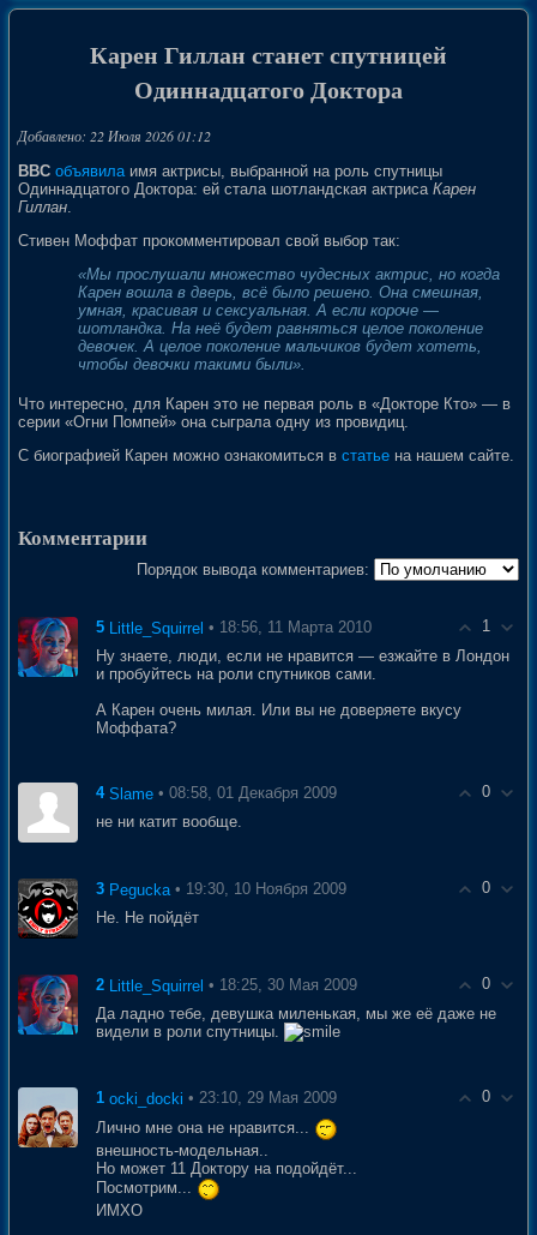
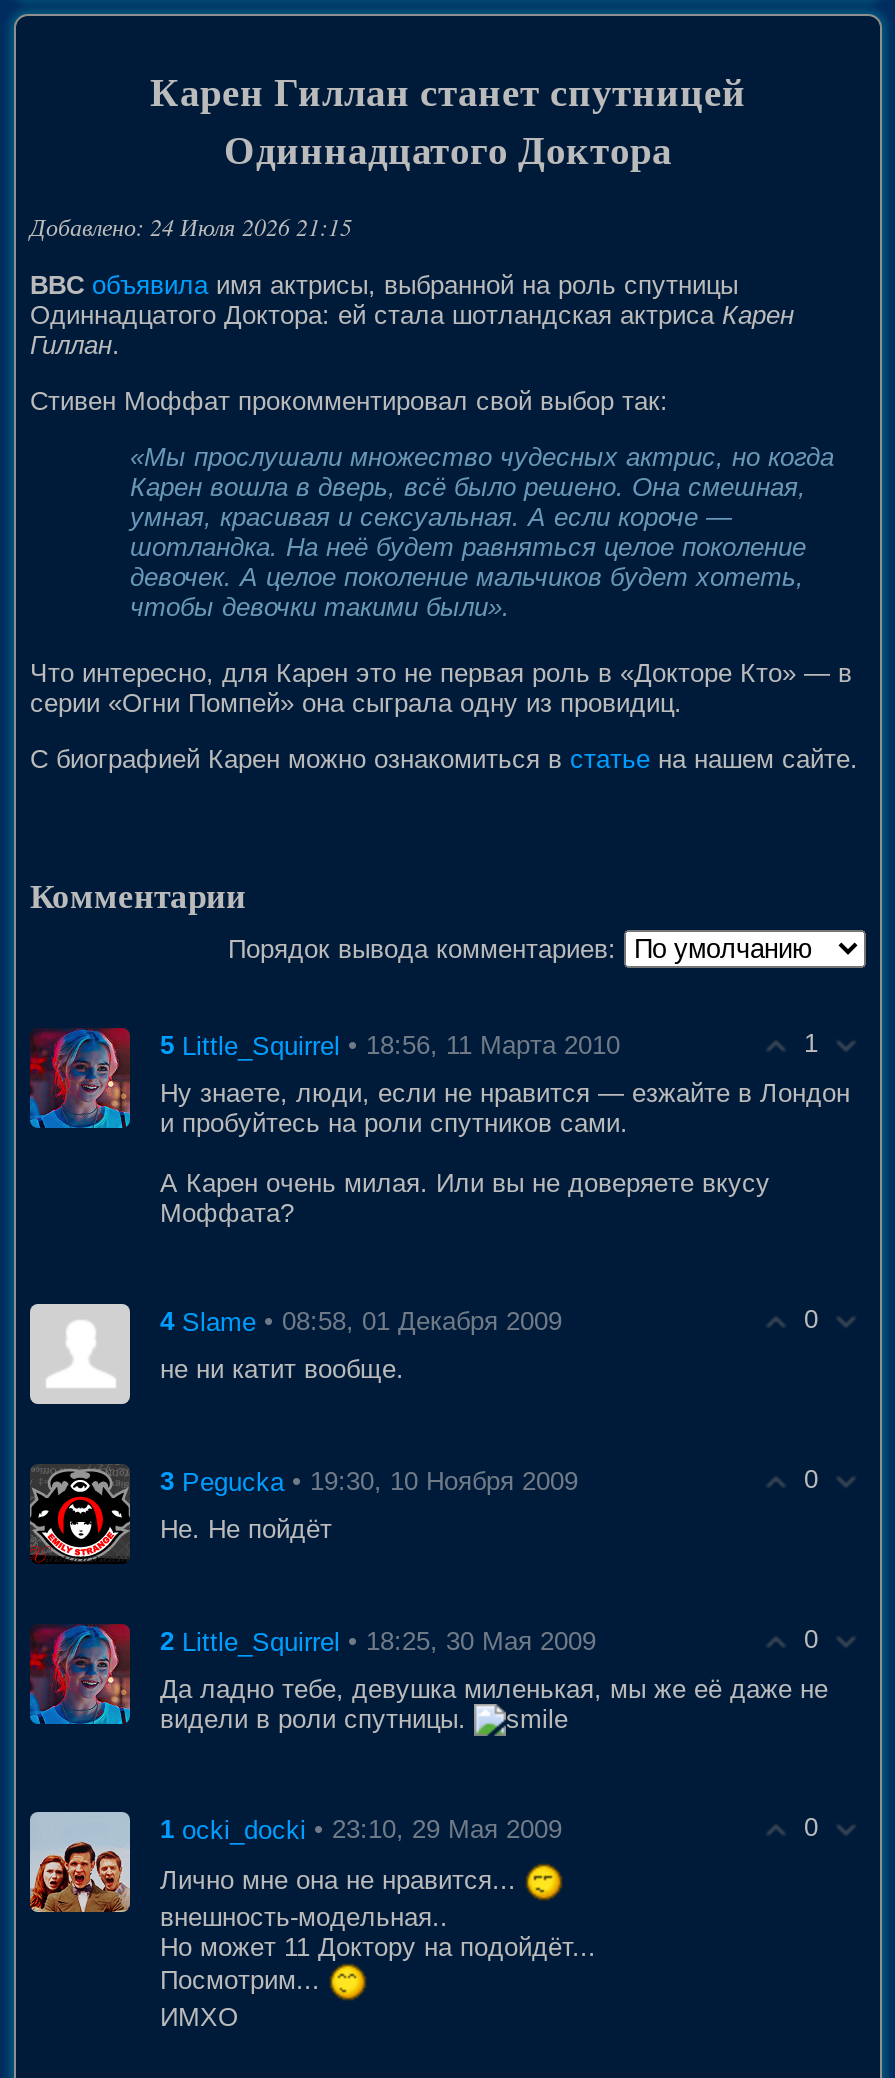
[18,126,211,146] Добавлено: 22 Июля 2026 01:12 -> [30,211,352,243] Добавлено: 24 Июля 2026 21:15

